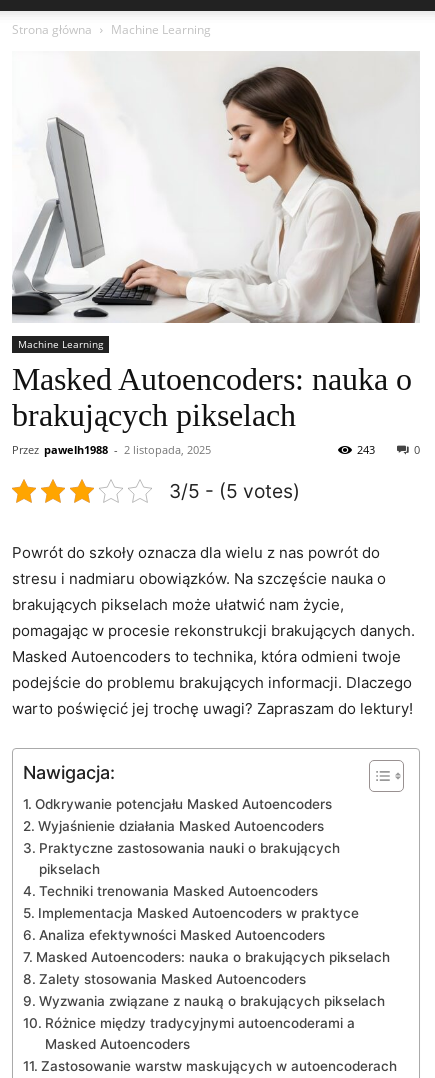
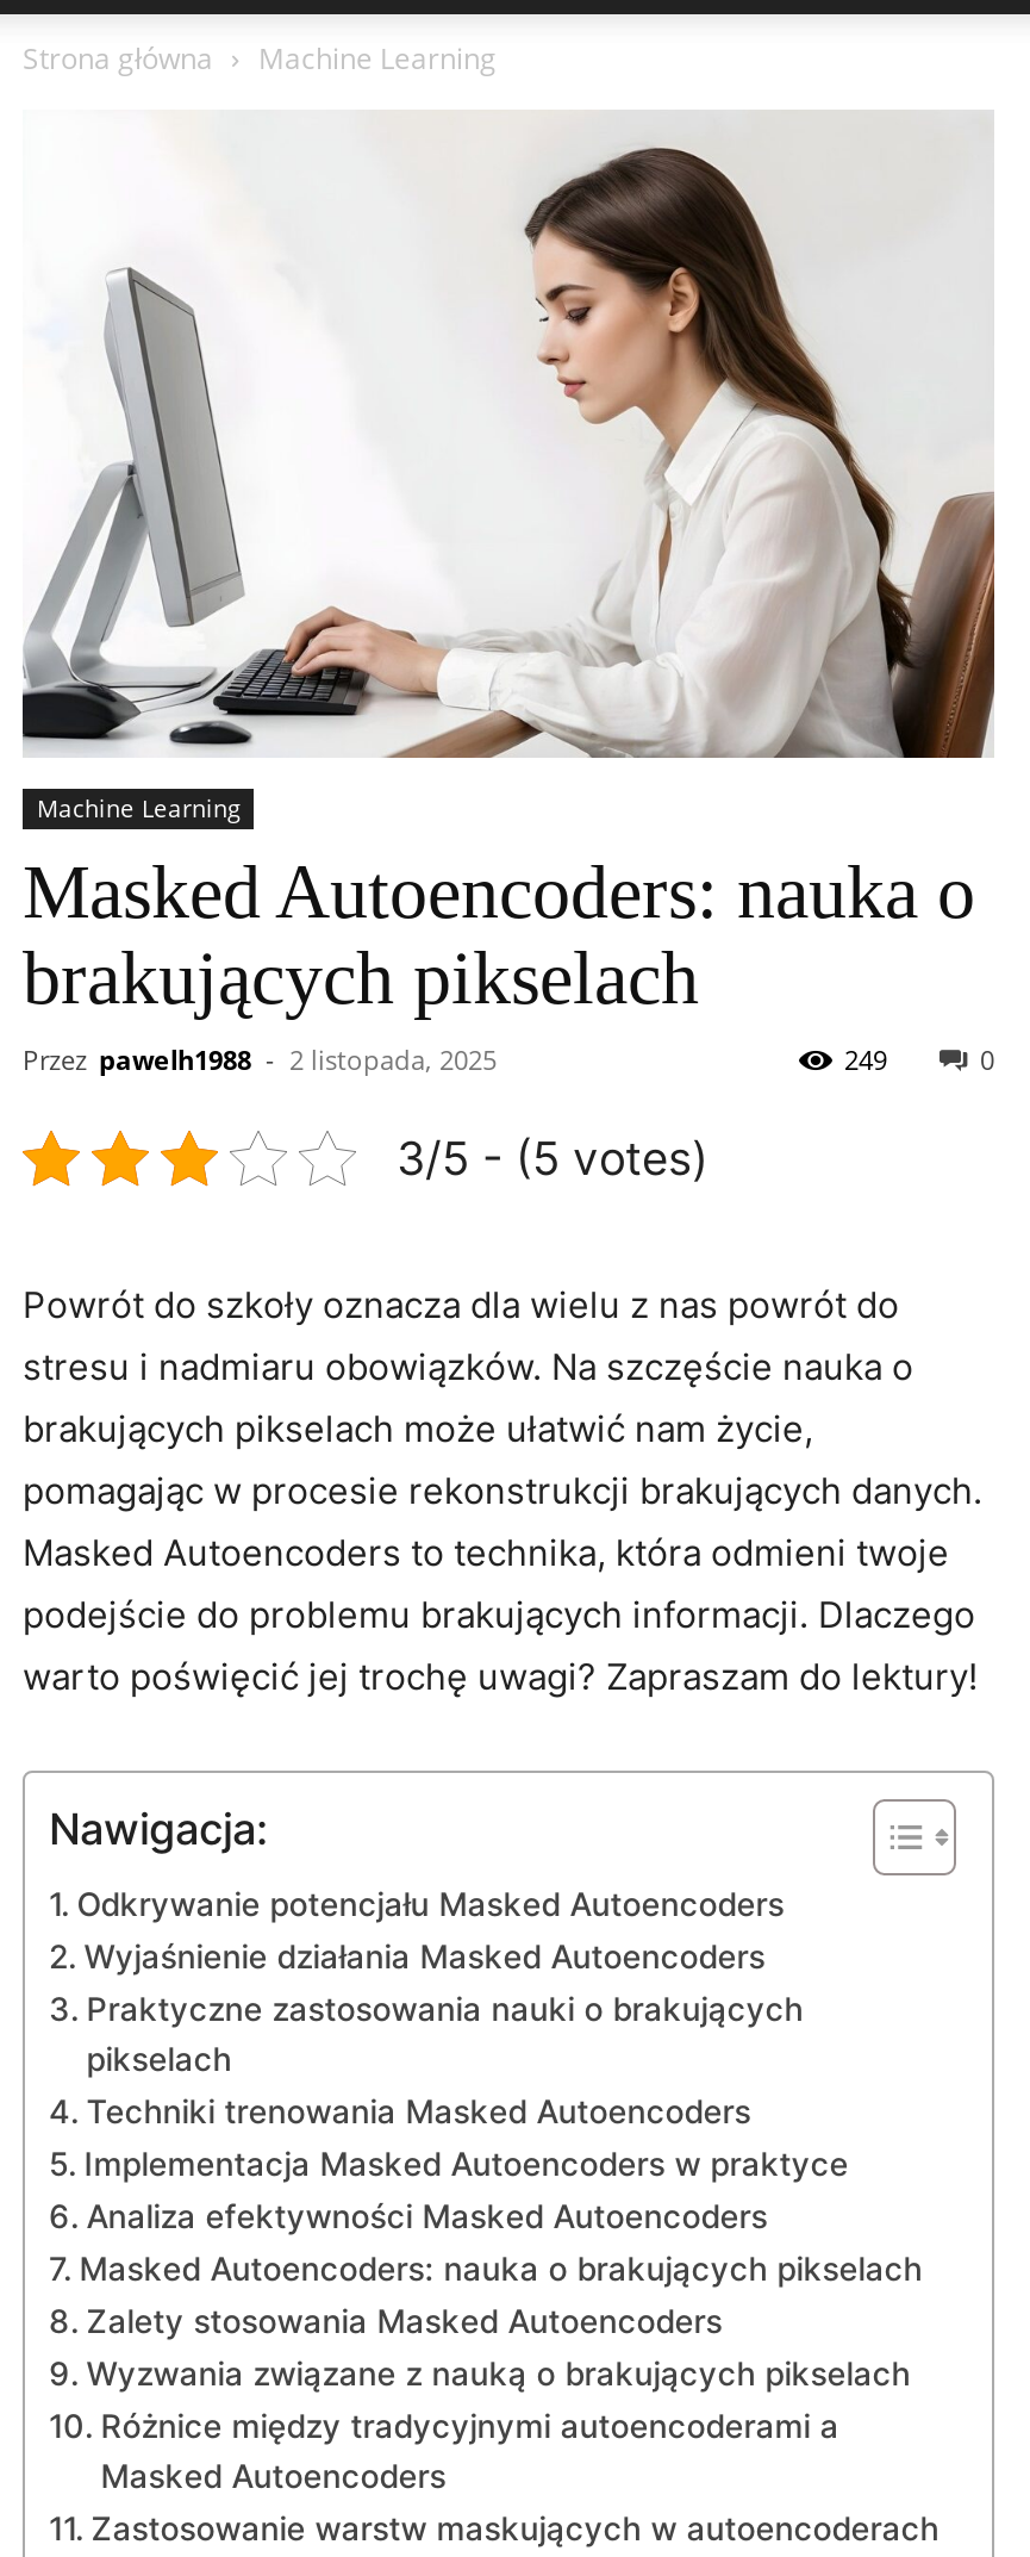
[357,442,375,457] 243 -> [844,1041,887,1076] 249

